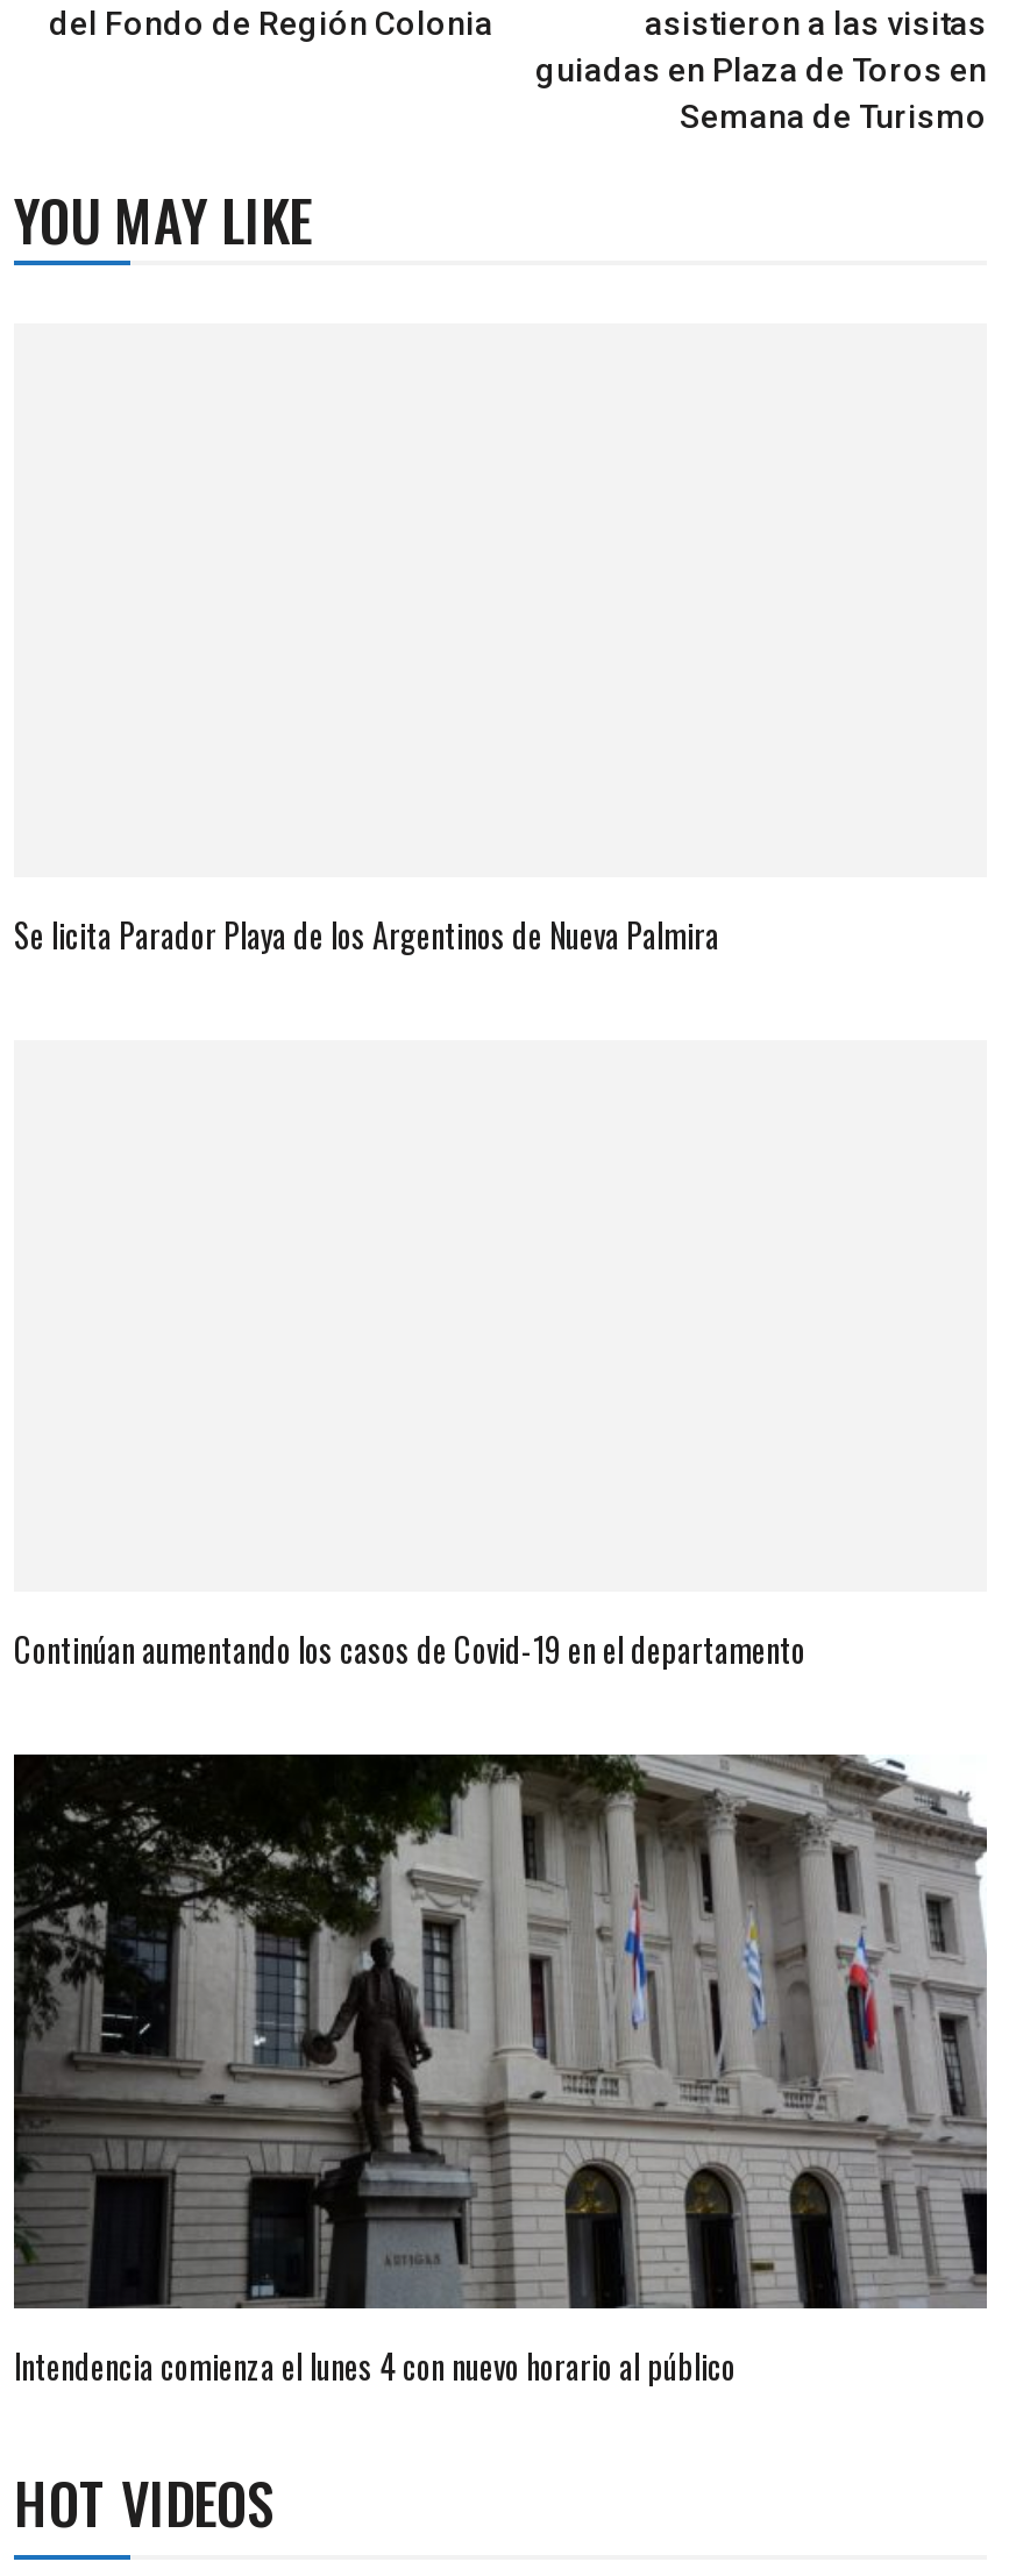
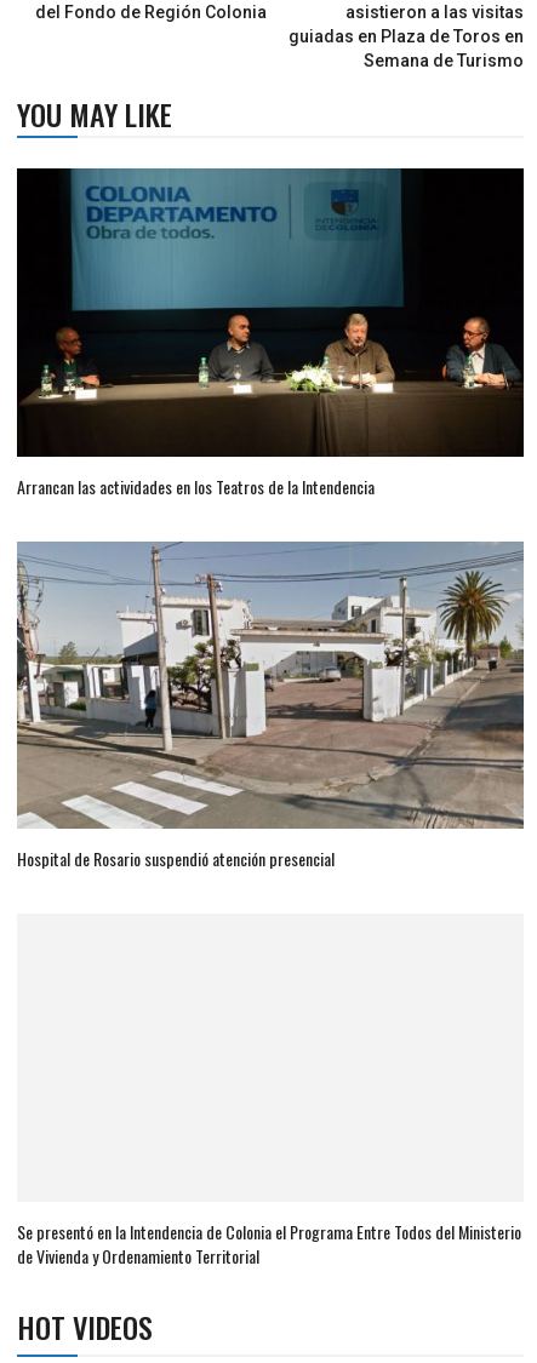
none -> [16,167,525,458] [image]
none -> [16,540,525,830] [image]
[14,909,719,958] Se licita Parador Playa de los Argentinos de Nueva Palmira -> [17,473,375,499] Arrancan las actividades en los Teatros de la Intendencia
[14,1625,805,1674] Continúan aumentando los casos de Covid-19 en el departamento -> [17,846,335,871] Hospital de Rosario suspendió atención presencial
[12,1752,989,2278] [image] -> none
[14,2341,736,2390] Intendencia comienza el lunes 4 con nuevo horario al público -> [17,1219,521,1268] Se presentó en la Intendencia de Colonia el Programa Entre Todos del Ministerio | de Vivienda y Ordenamiento Territorial

